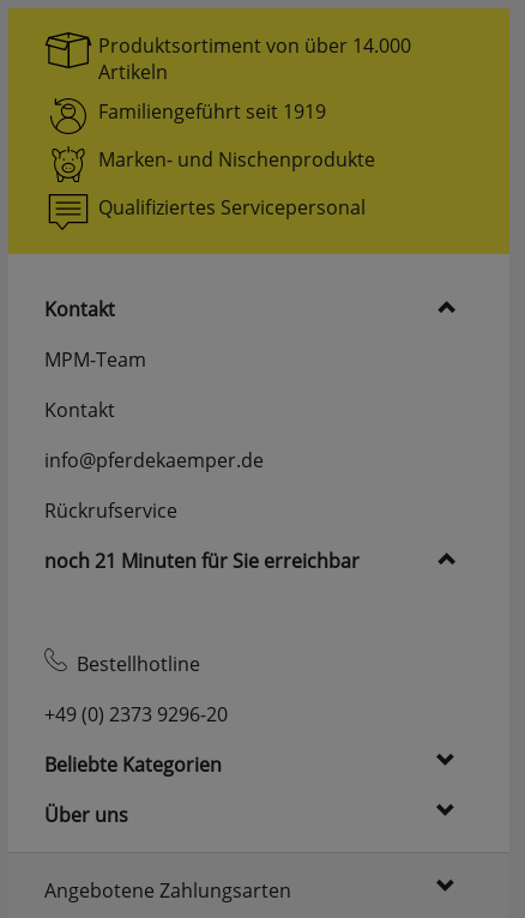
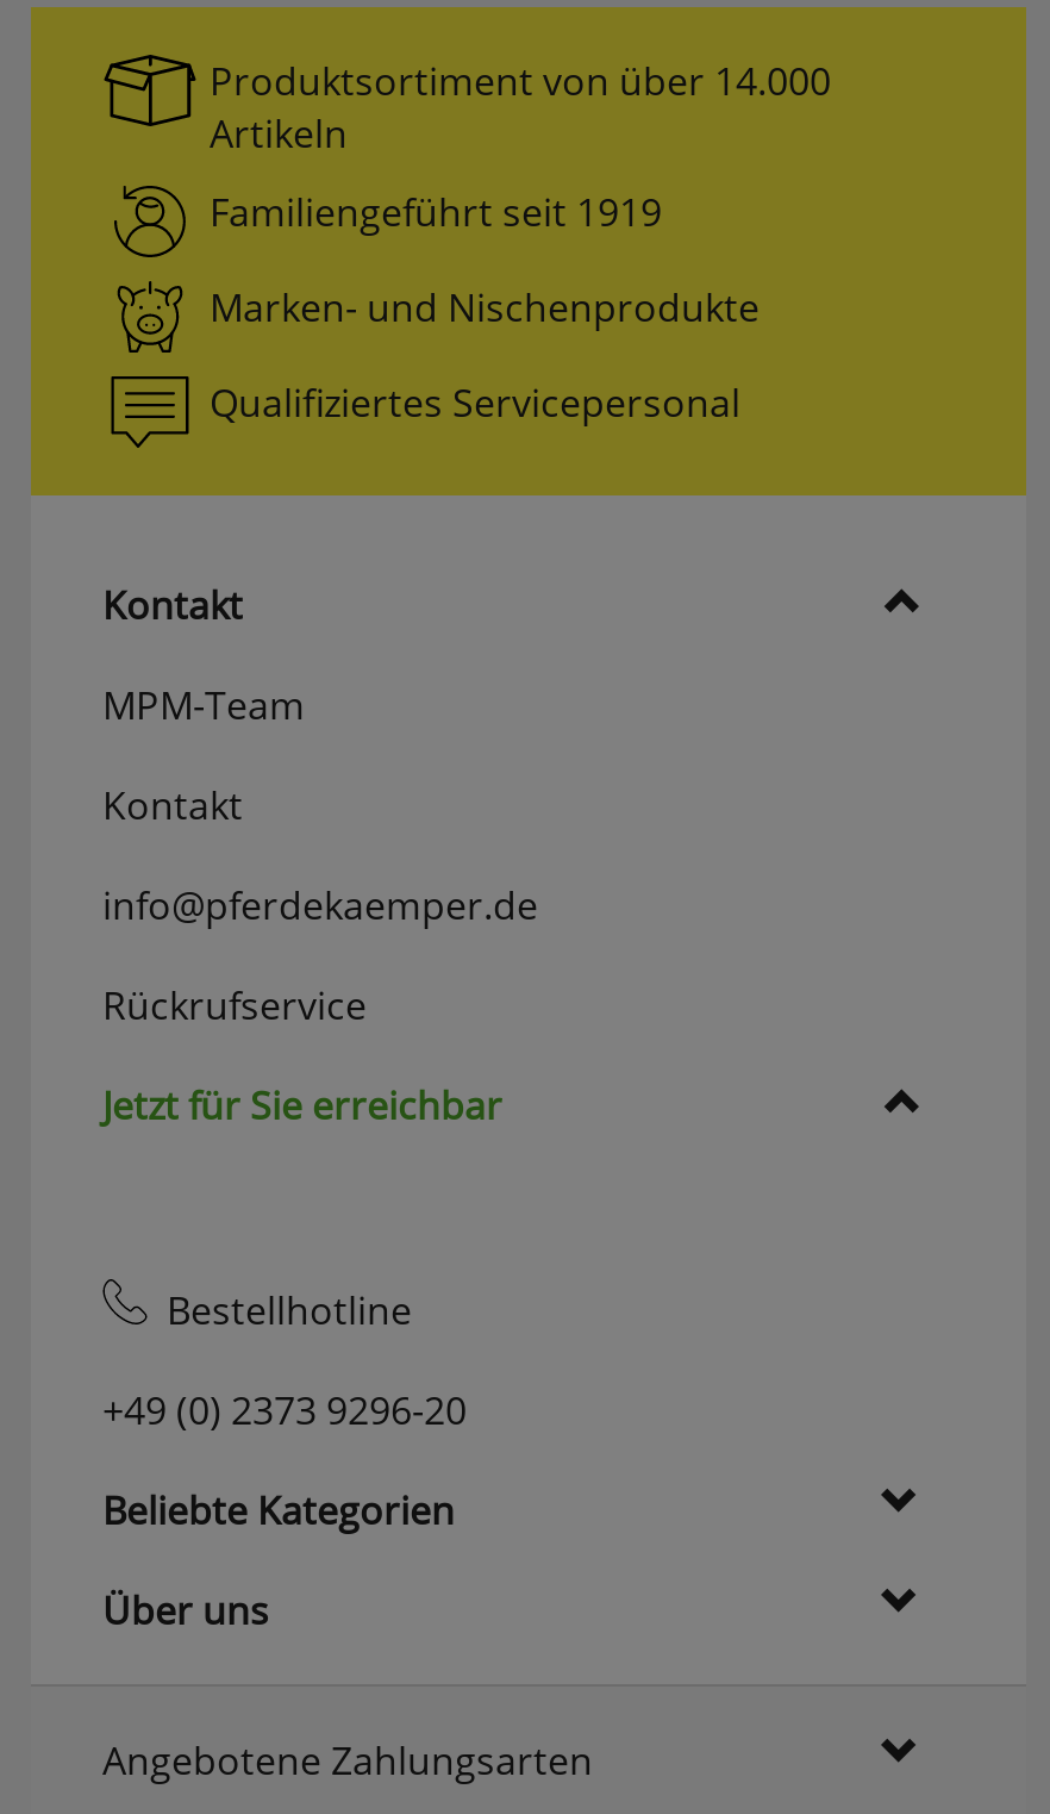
[44,548,360,574] noch 21 Minuten für Sie erreichbar -> [102,1079,502,1132] Jetzt für Sie erreichbar

